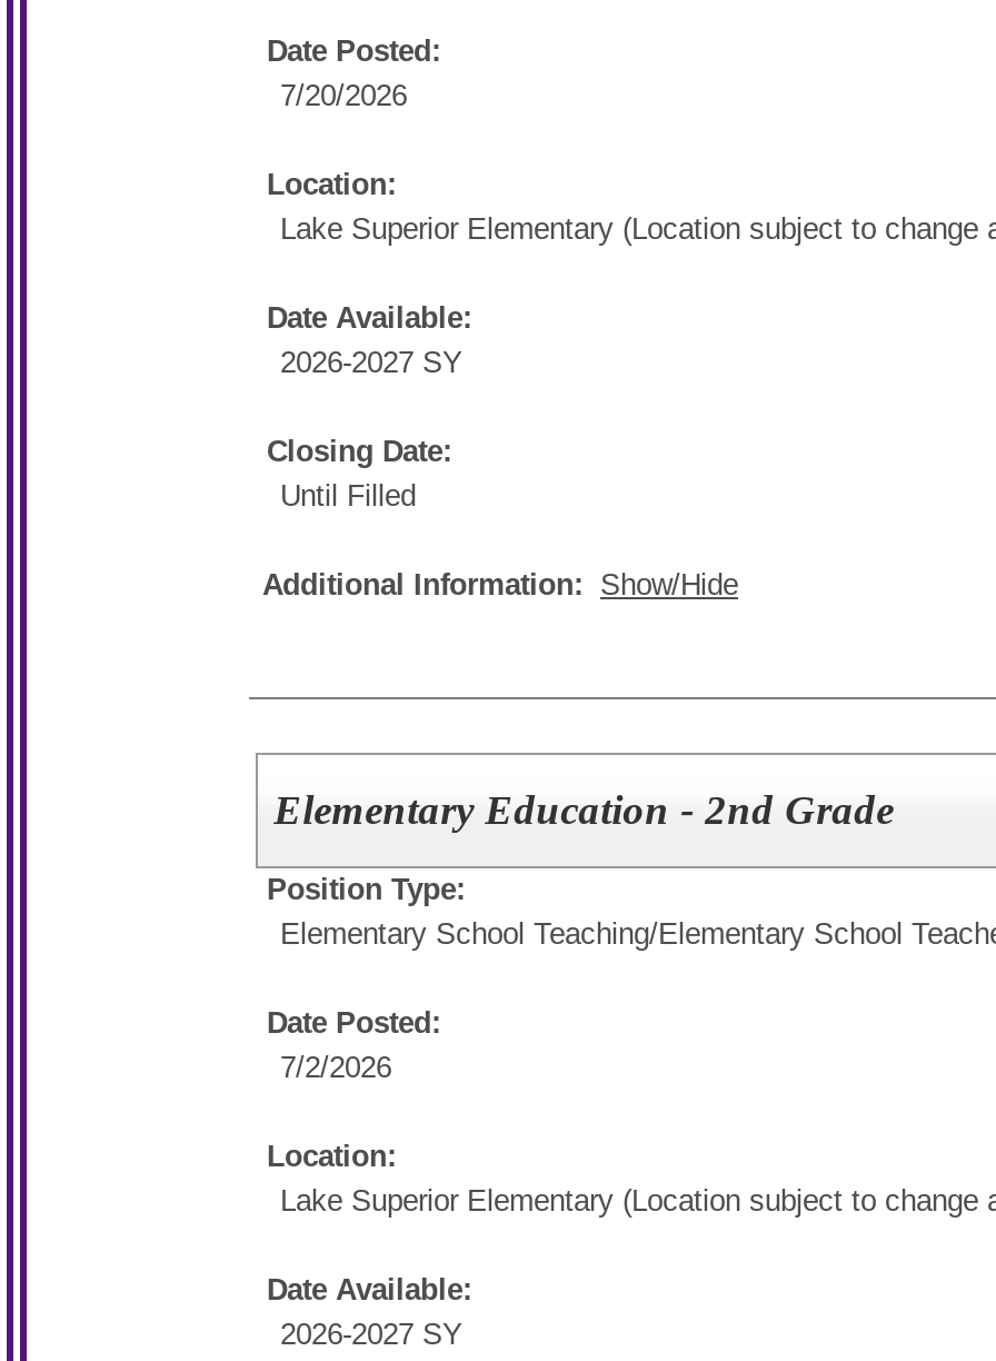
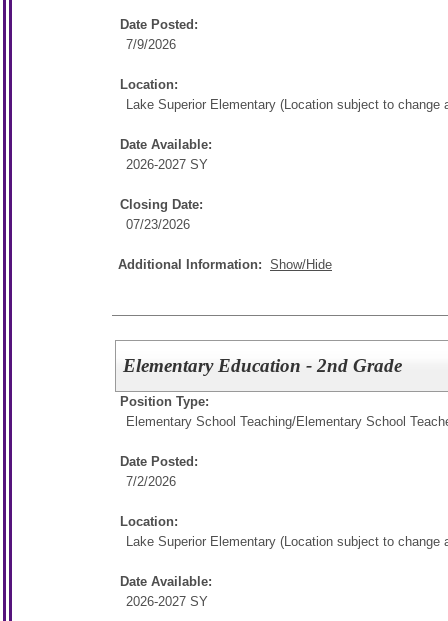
[280,79,407,112] 7/20/2026 -> [126,37,176,52] 7/9/2026
[280,479,416,512] Until Filled -> [126,217,190,232] 07/23/2026

